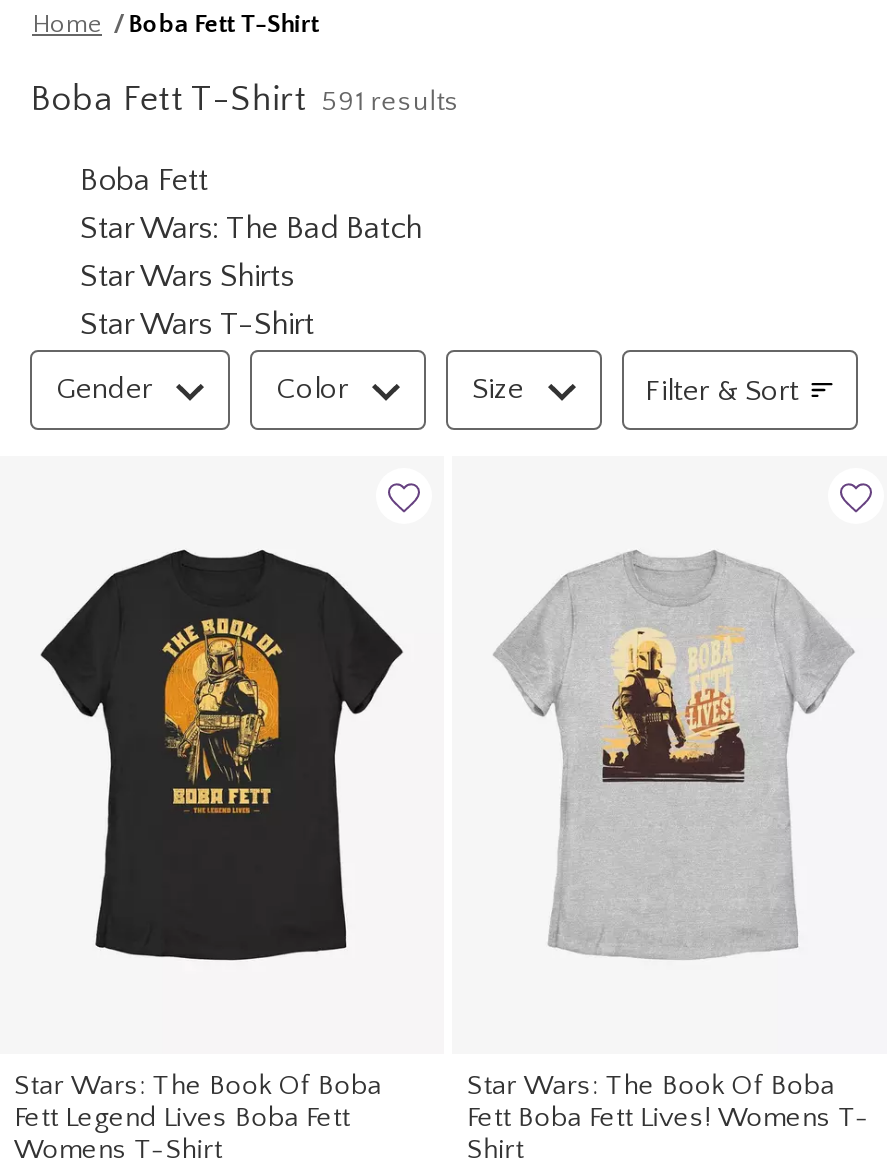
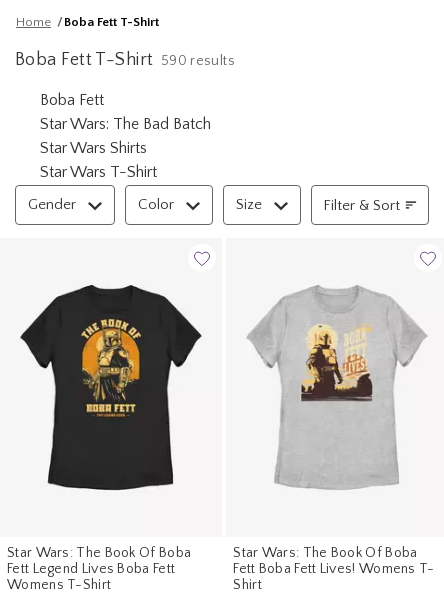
[30,80,460,120] Boba Fett T-Shirt 591 results -> [15,50,235,70] Boba Fett T-Shirt 590 results

